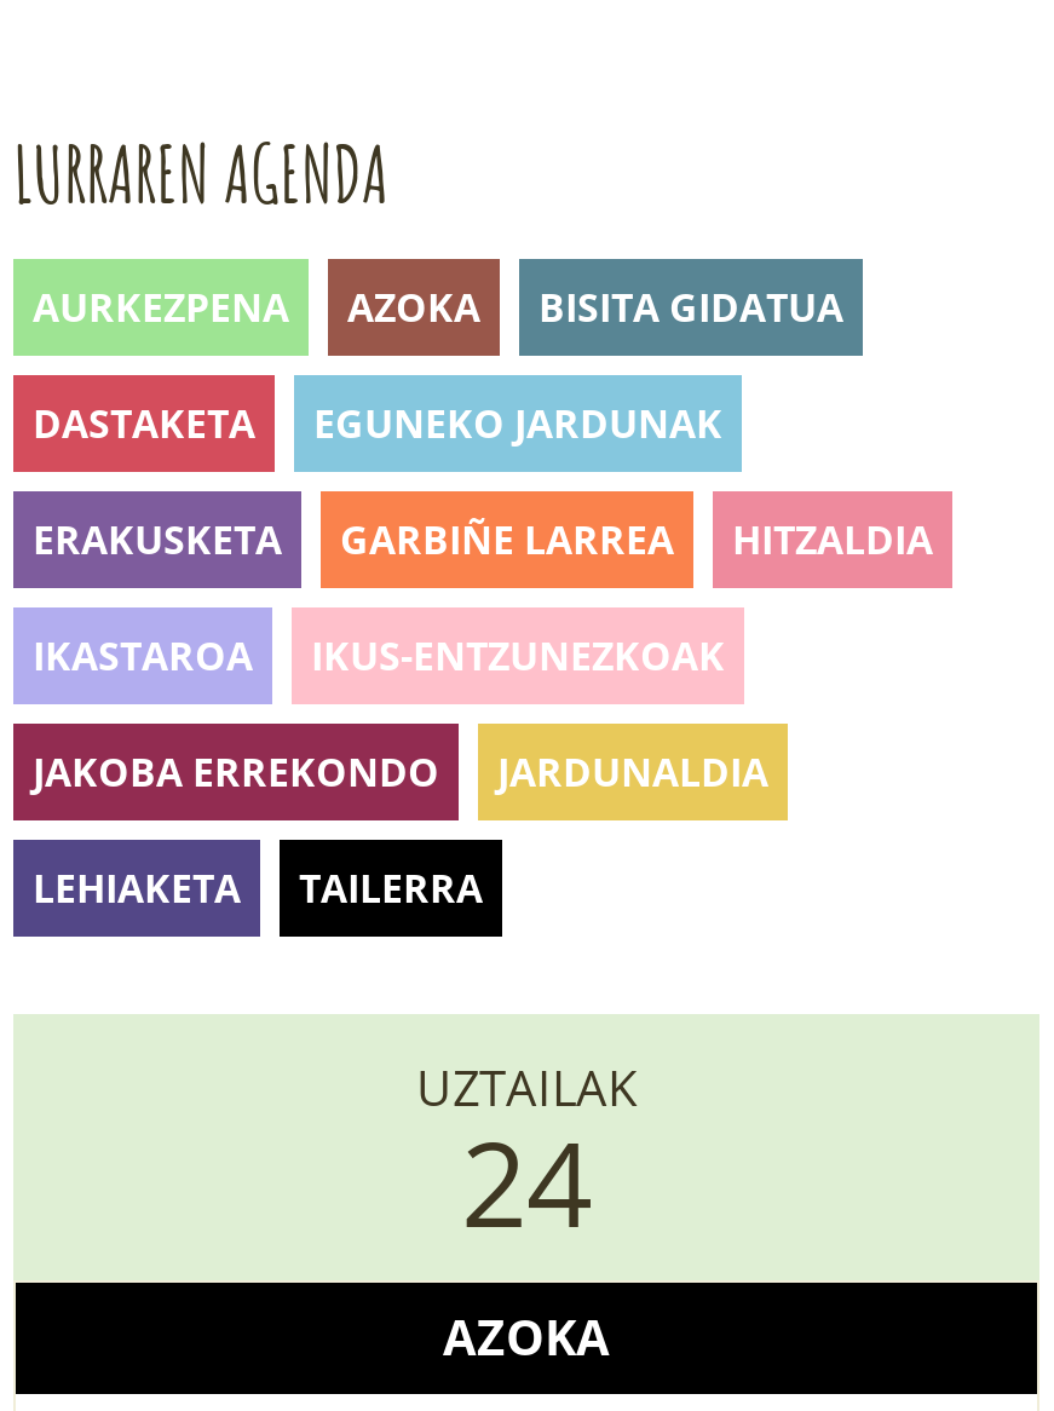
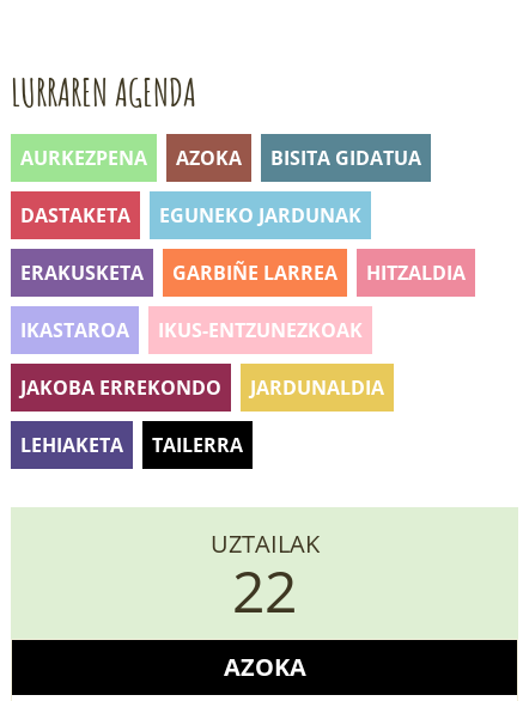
[461,1103,592,1260] 24 -> [232,551,297,629] 22

